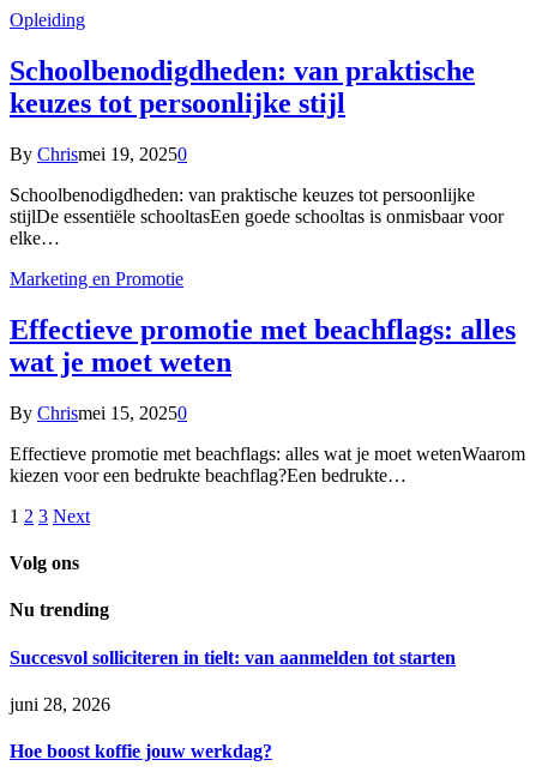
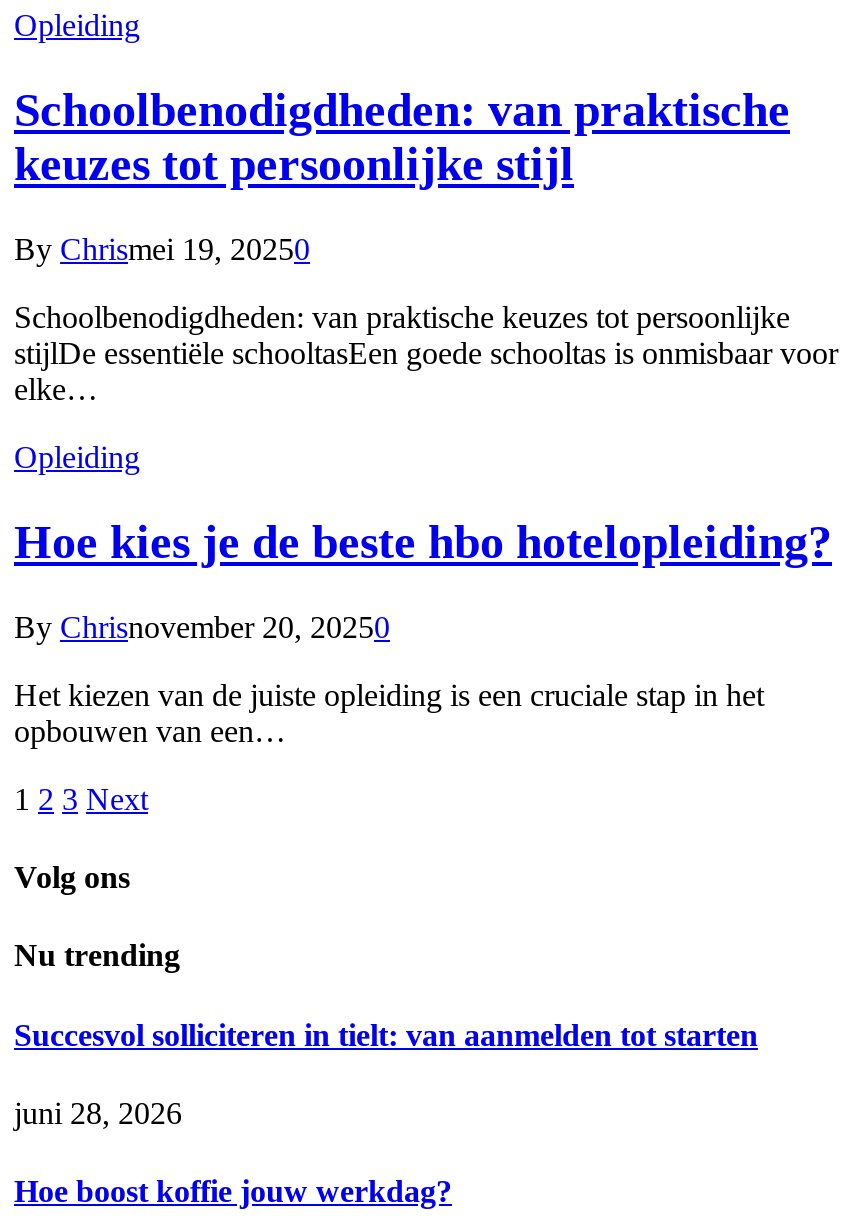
[10,269,183,289] Marketing en Promotie -> [14,440,140,474] Opleiding
[10,314,516,378] Effectieve promotie met beachflags: alles | wat je moet weten -> [14,516,832,568] Hoe kies je de beste hbo hotelopleiding?
[10,403,187,423] By Chrismei 15, 20250 -> [14,610,390,644] By Chrisnovember 20, 20250
[10,443,525,485] Effectieve promotie met beachflags: alles wat je moet wetenWaarom | kiezen voor een bedrukte beachflag?Een bedrukte… -> [14,678,764,748] Het kiezen van de juiste opleiding is een cruciale stap in het | opbouwen van een…

